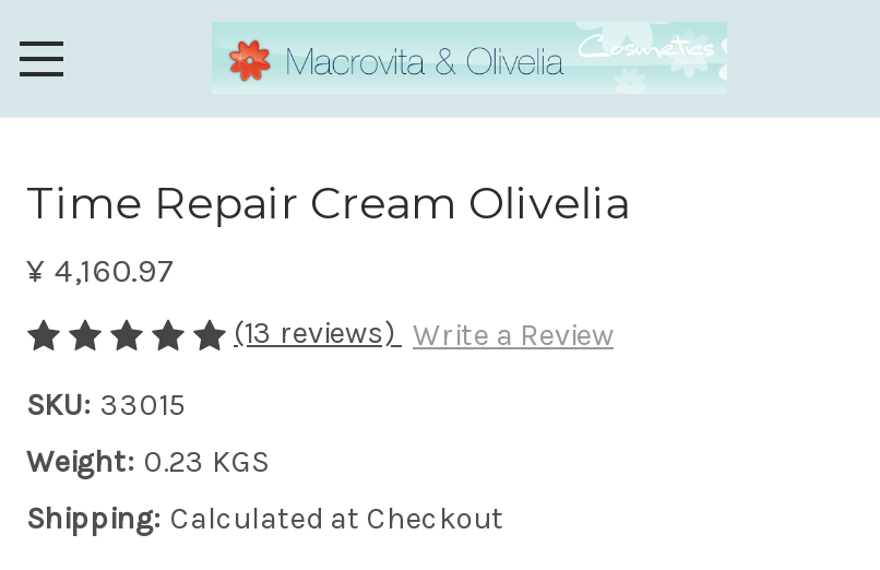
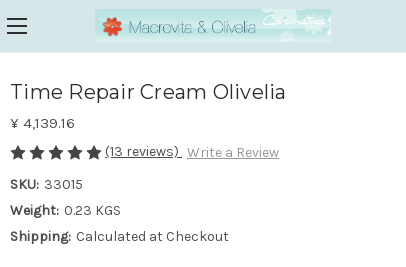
[26,251,175,290] ¥ 4,160.97 -> [10,114,75,132] ¥ 4,139.16

